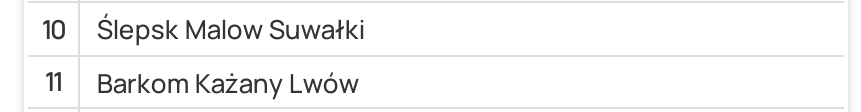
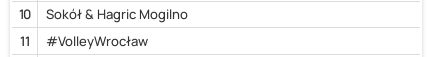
[97,11,365,47] Ślepsk Malow Suwałki -> [46,5,188,23] Sokół & Hagric Mogilno
[97,64,359,100] Barkom Każany Lwów -> [46,32,148,50] #VolleyWrocław

